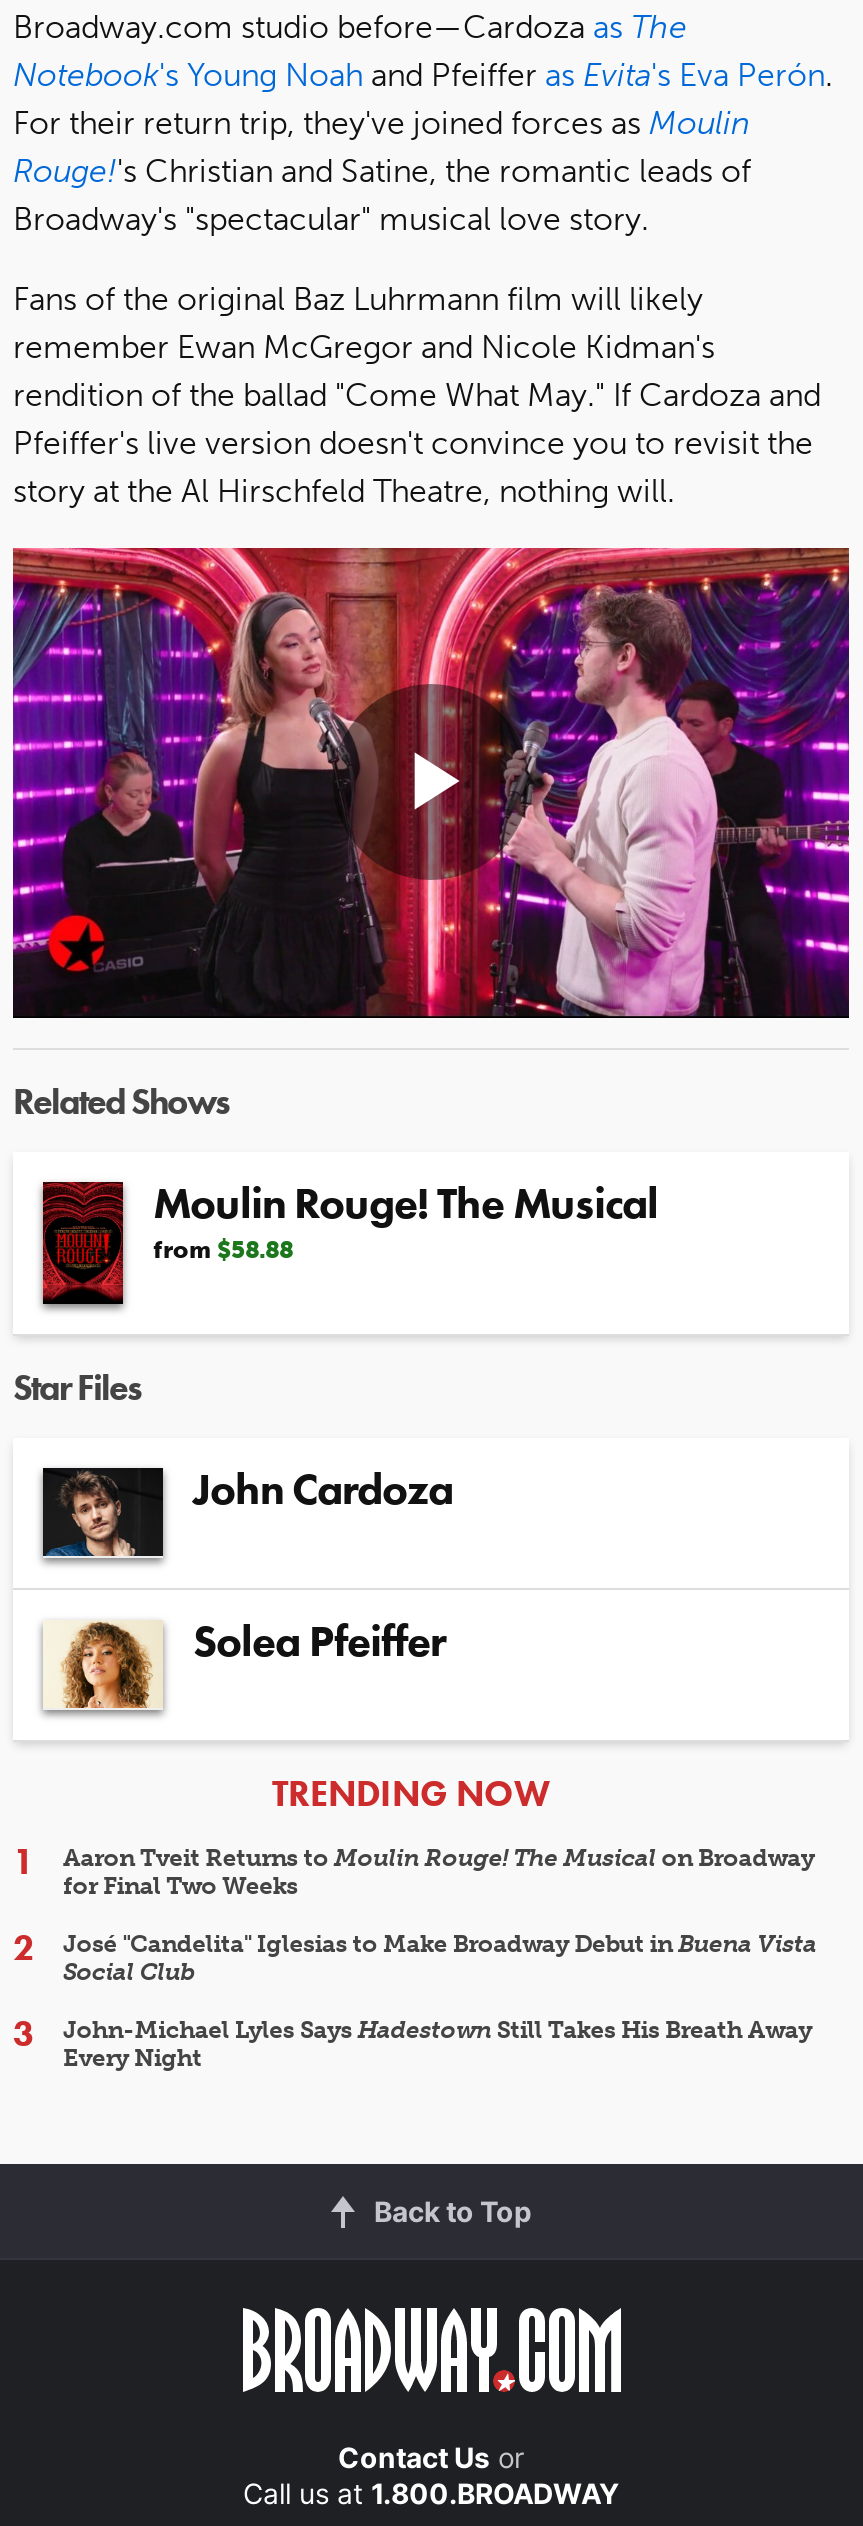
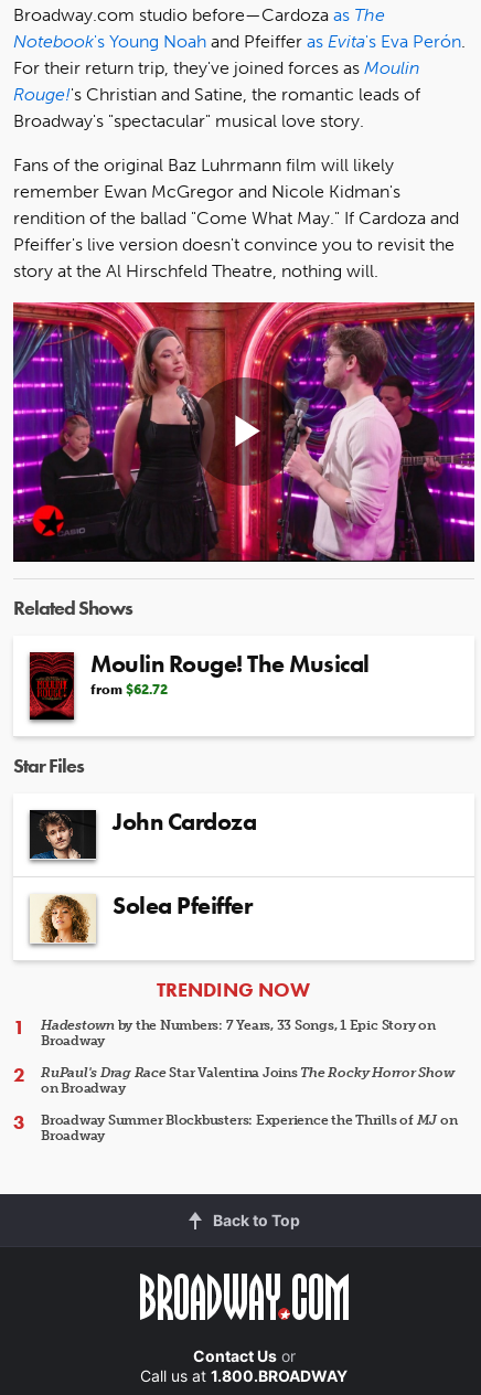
[153,1235,293,1263] from $58.88 -> [90,681,168,697] from $62.72
[63,1843,814,1899] Aaron Tveit Returns to Moulin Rouge! The Musical on Broadway | for Final Two Weeks -> [41,1017,435,1048] Hadestown by the Numbers: 7 Years, 33 Songs, 1 Epic Story on | Broadway
[63,1929,817,1985] José "Candelita" Iglesias to Make Broadway Debut in Buena Vista | Social Club -> [41,1064,454,1095] RuPaul's Drag Race Star Valentina Joins The Rocky Horror Show | on Broadway
[63,2015,812,2071] John-Michael Lyles Says Hadestown Still Takes His Breath Away | Every Night -> [41,1112,457,1143] Broadway Summer Blockbusters: Experience the Thrills of MJ on | Broadway

